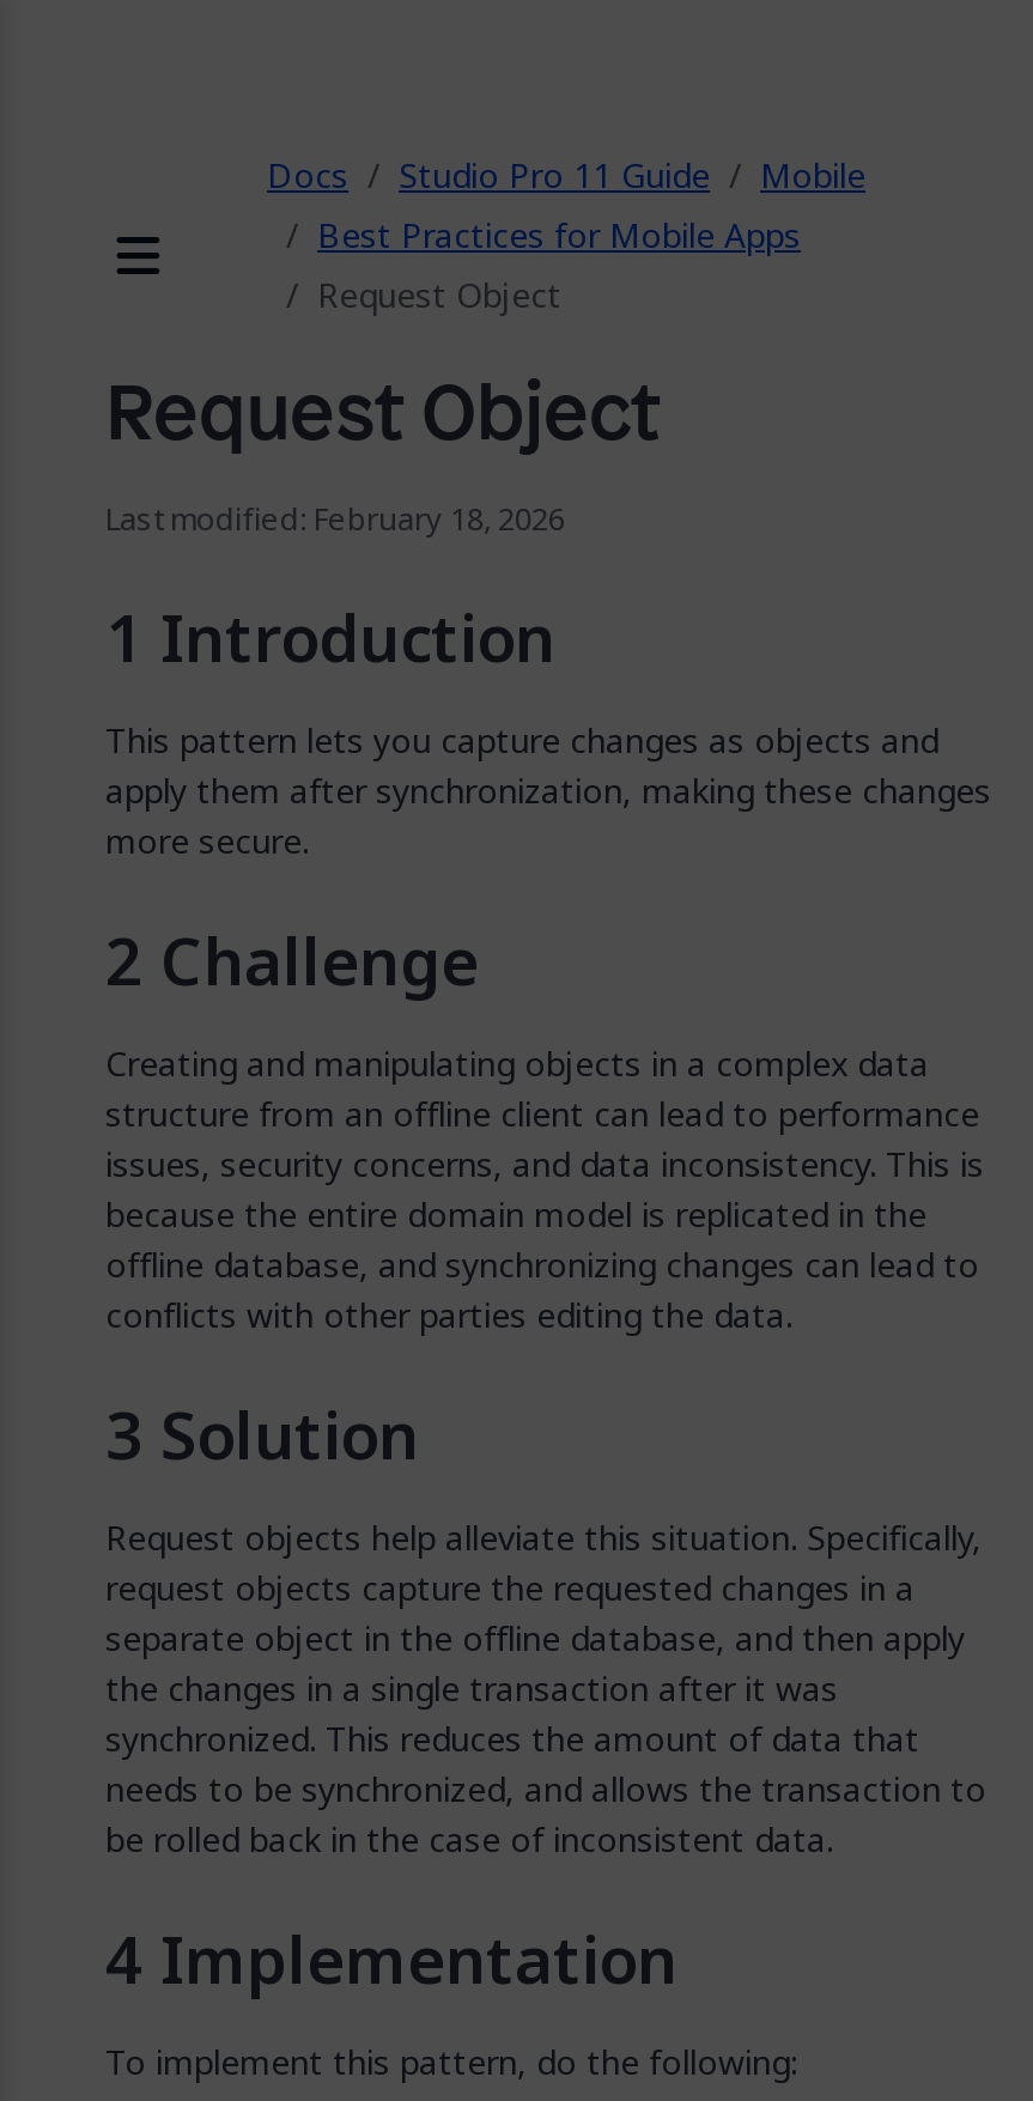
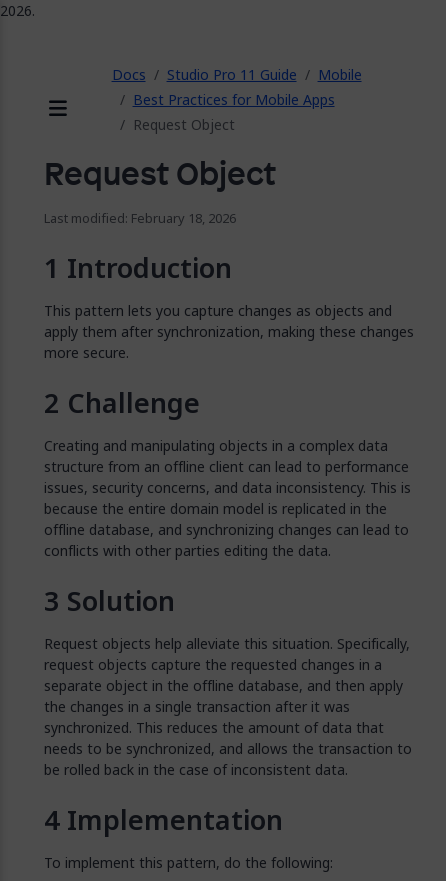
none -> [0,0,35,21] 2026.

